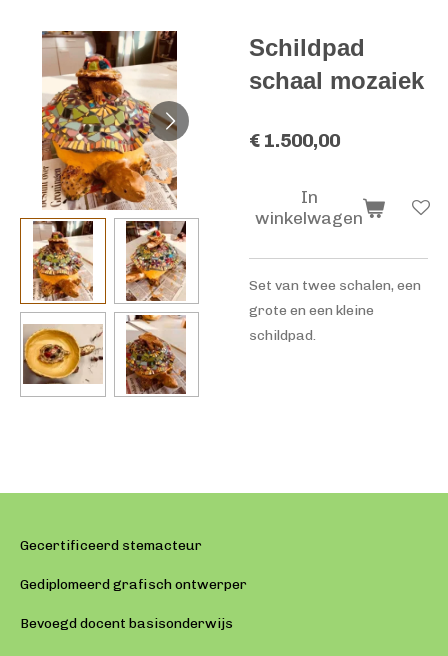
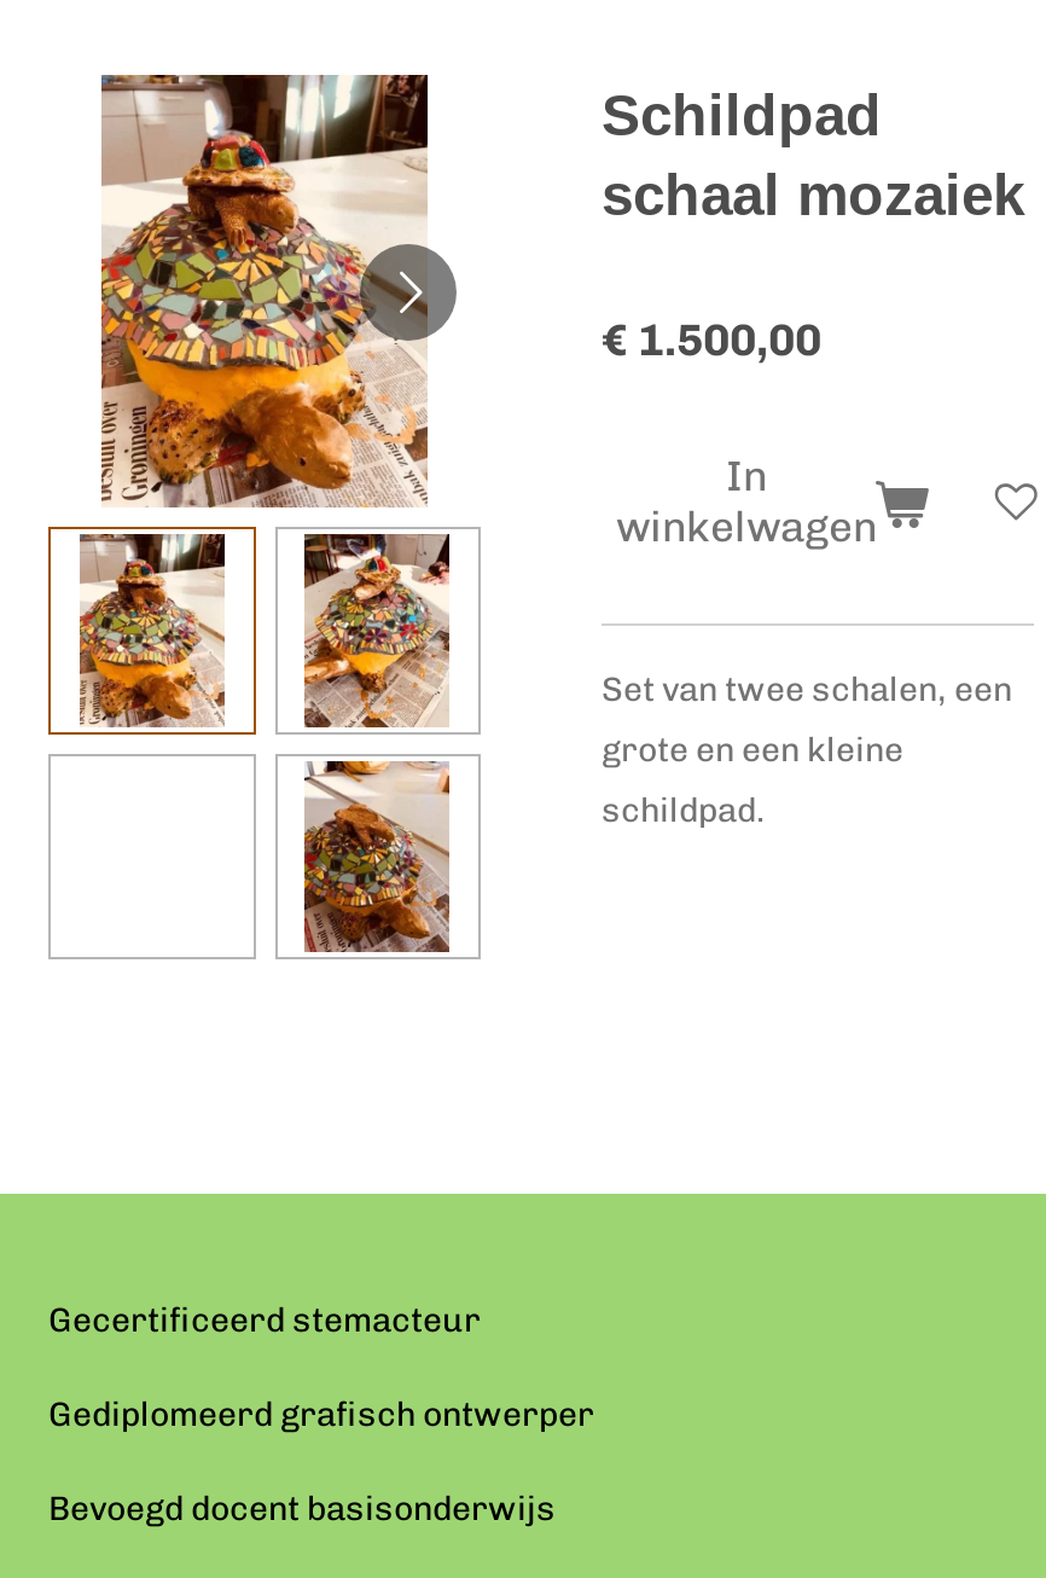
[22,324,104,385] [image] -> none

